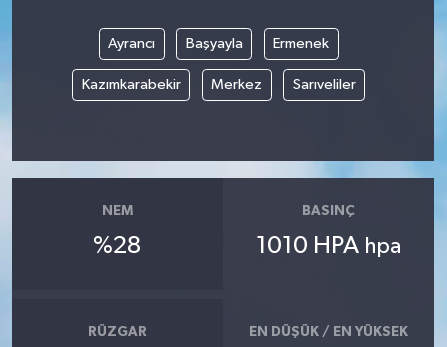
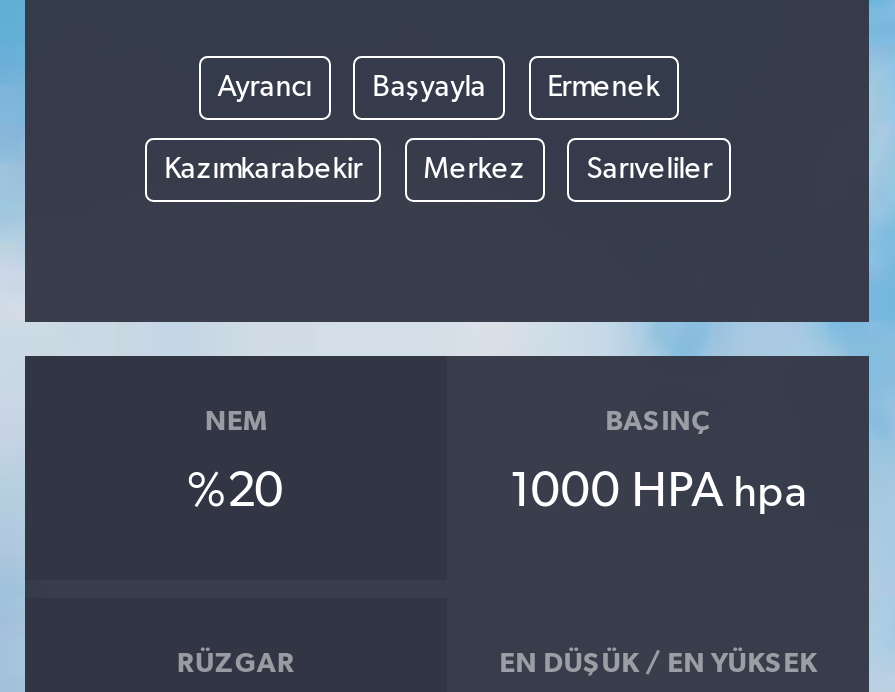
[93,233,141,257] %28 -> [187,467,285,515] %20
[256,233,401,257] 1010 HPA hpa -> [509,467,807,515] 1000 HPA hpa

